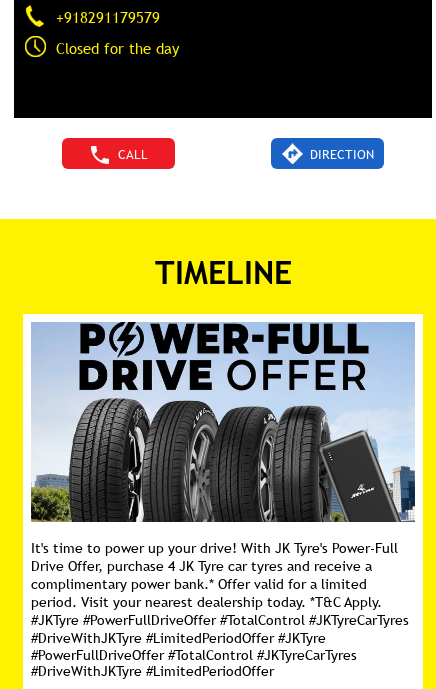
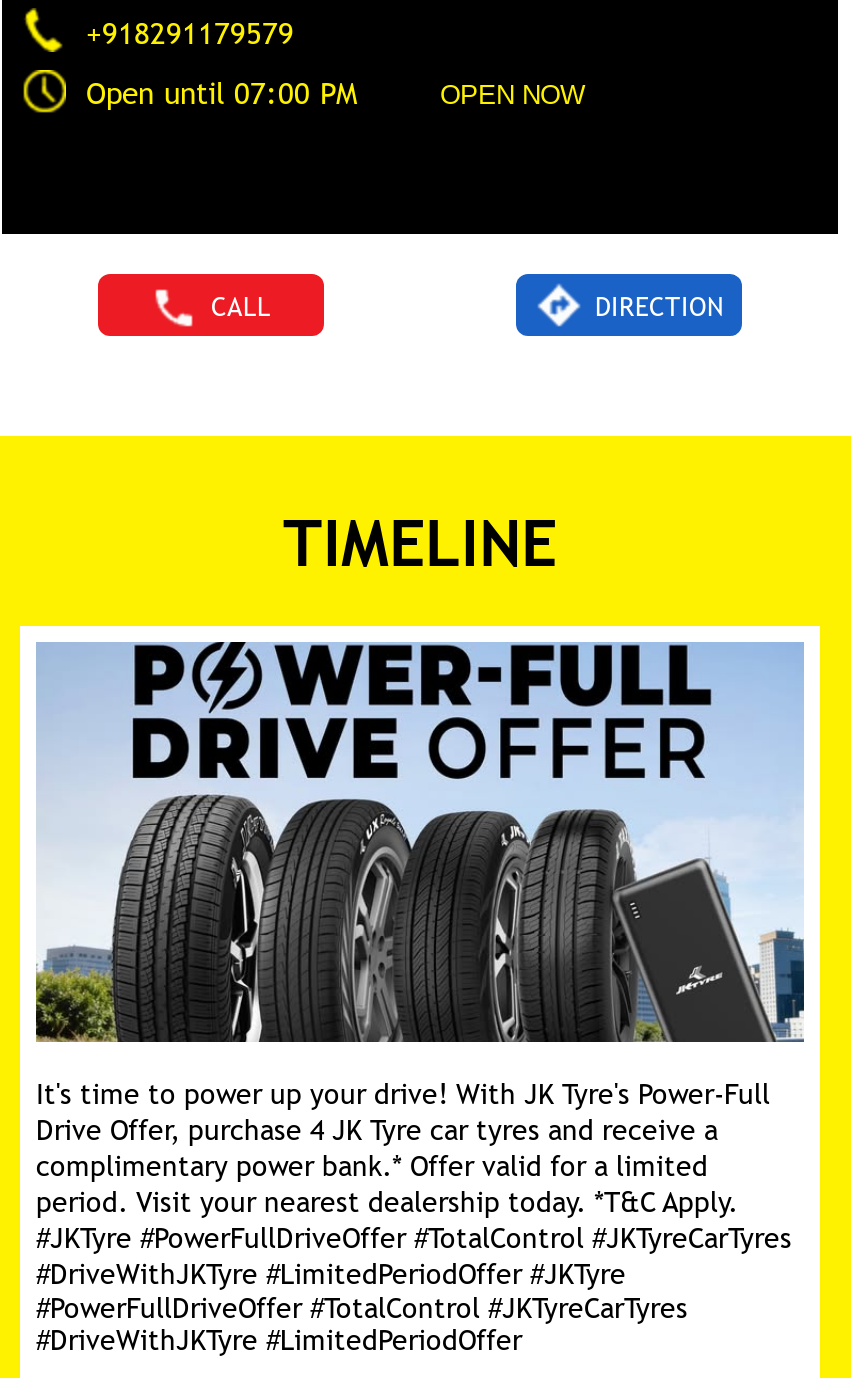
[56,38,179,58] Closed for the day -> [86,72,584,112] Open until 07:00 PM | OPEN NOW

